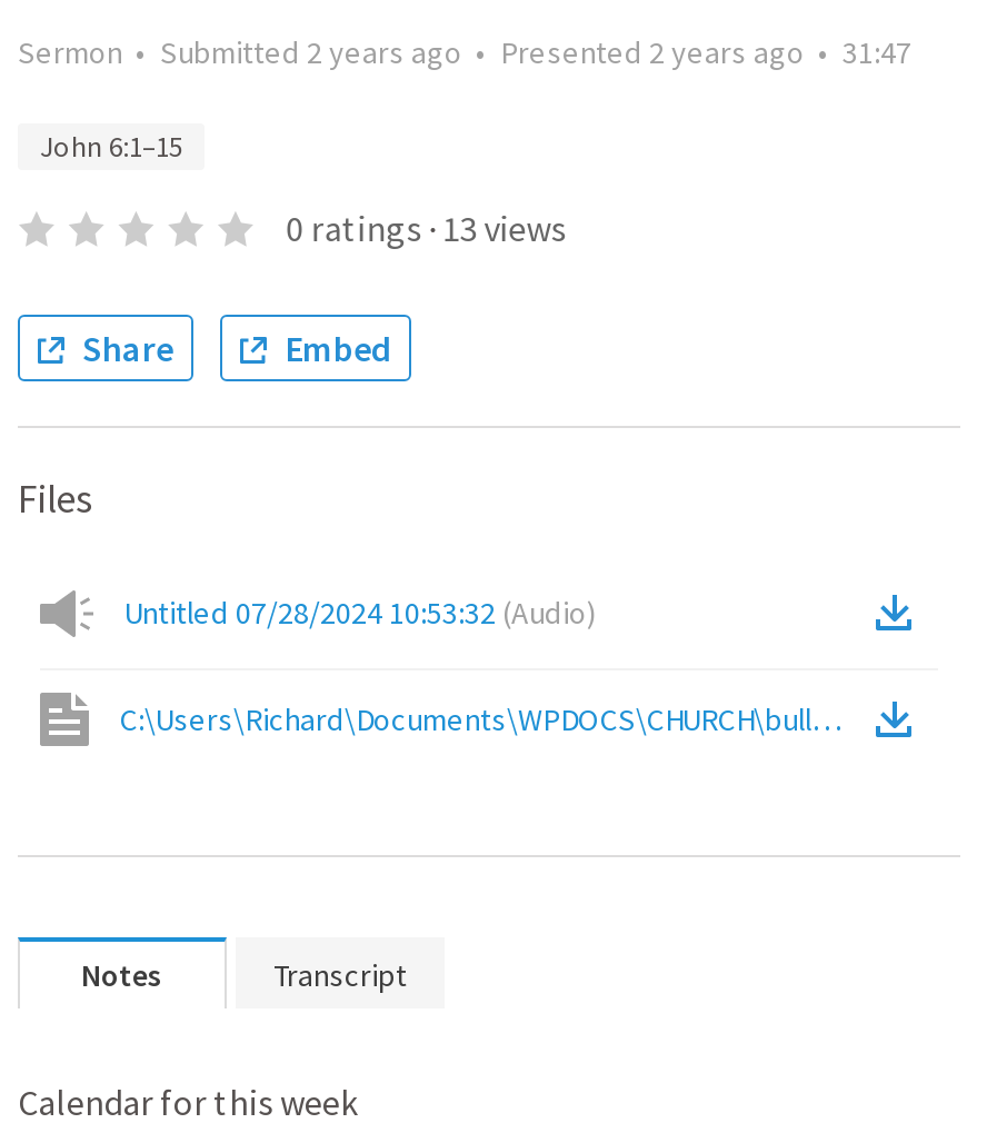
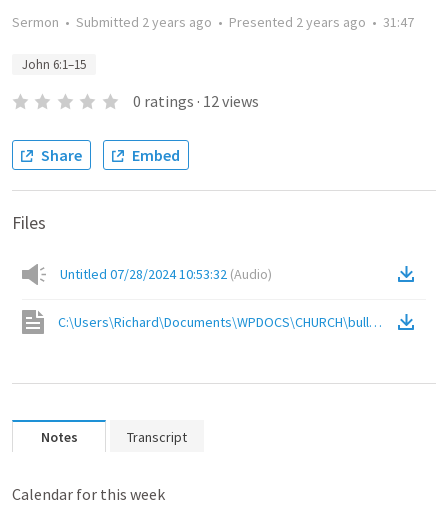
[286,206,566,250] 0 ratings · 13 views -> [133,91,259,111] 0 ratings · 12 views

